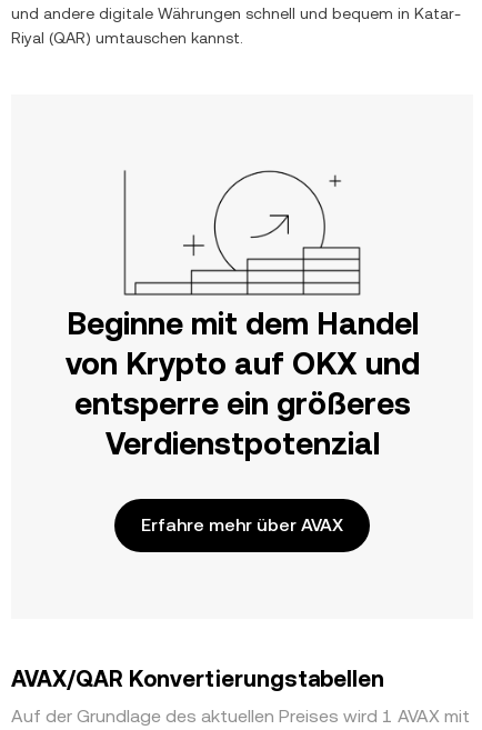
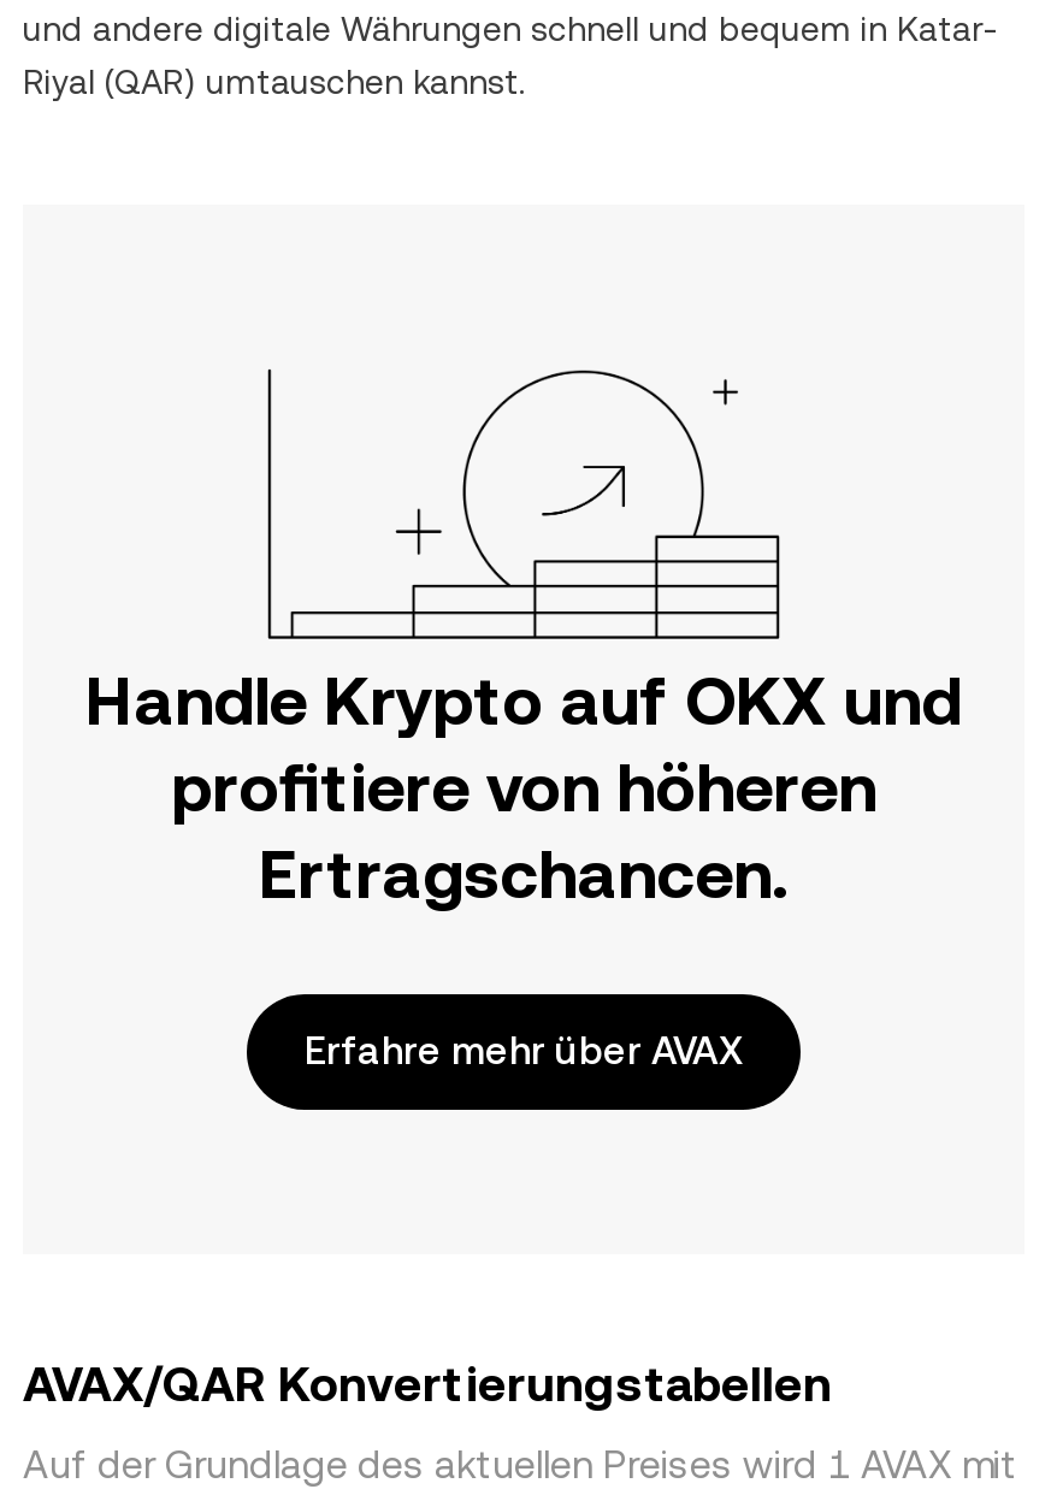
[65,306,419,461] Beginne mit dem Handel | von Krypto auf OKX und | entsperre ein größeres | Verdienstpotenzial -> [85,662,962,912] Handle Krypto auf OKX und | profitiere von höheren | Ertragschancen.

